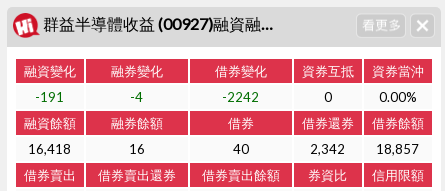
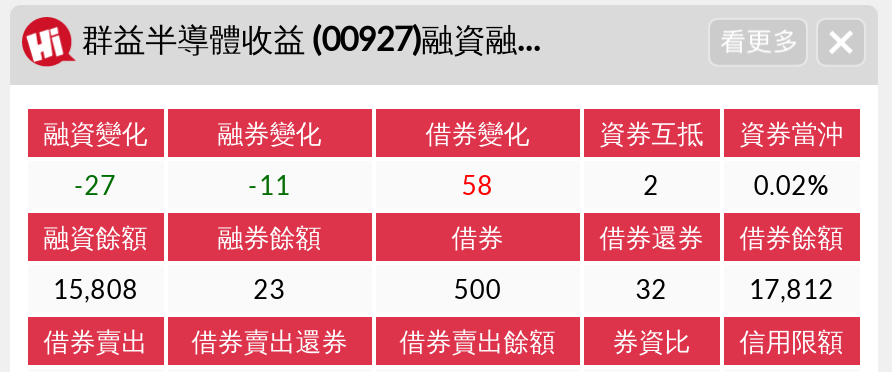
[35,89,64,105] -191 -> [74,169,116,201] -27
[130,89,143,105] -4 -> [248,169,290,201] -11
[222,89,259,105] -2242 -> [461,169,493,201] 58
[324,89,332,105] 0 -> [643,169,659,201] 2
[379,89,417,105] 0.00% -> [753,169,829,201] 0.02%
[28,141,71,157] 16,418 -> [52,273,138,305] 15,808
[129,141,145,157] 16 -> [253,273,285,305] 23
[233,141,249,157] 40 -> [453,273,501,305] 500
[310,141,345,157] 2,342 -> [635,273,667,305] 32
[376,141,419,157] 18,857 -> [748,273,834,305] 17,812

